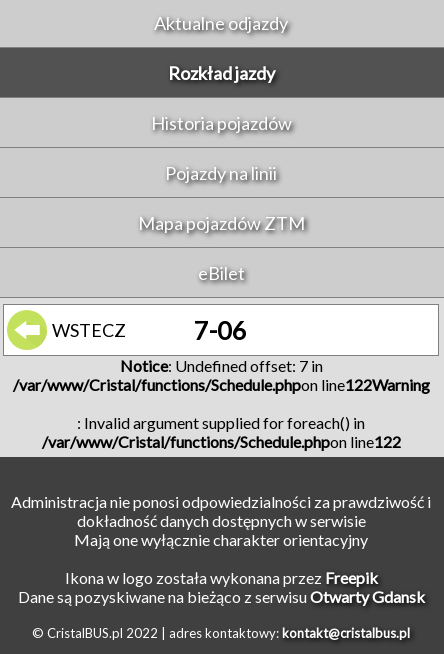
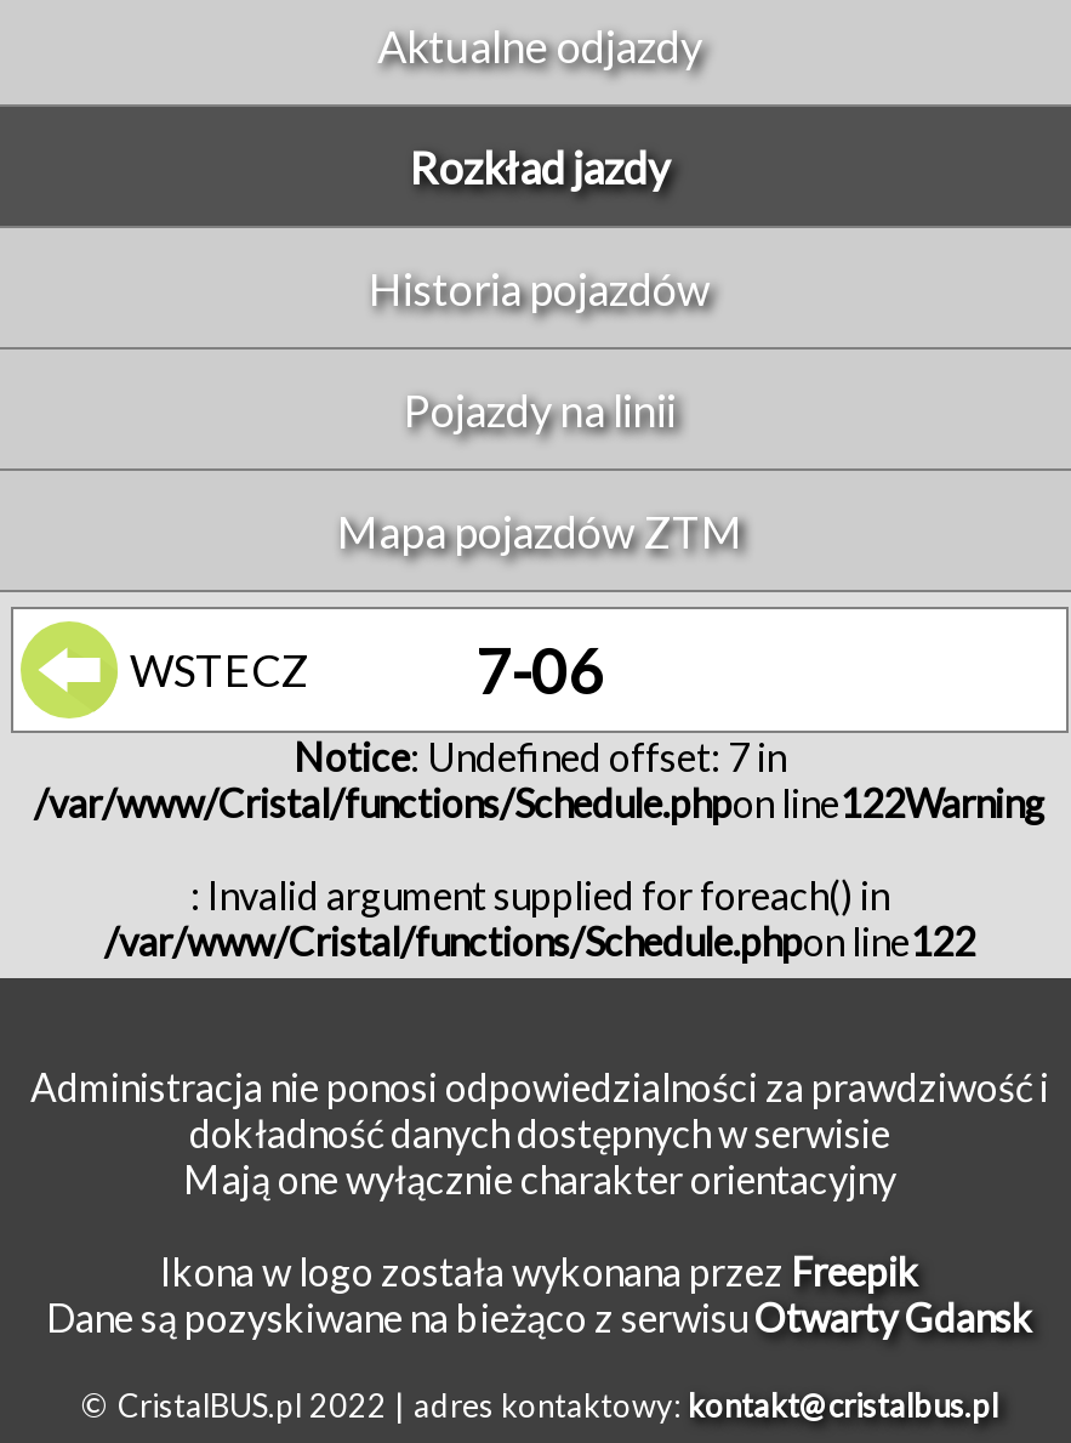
[197,261,244,283] eBilet -> none

